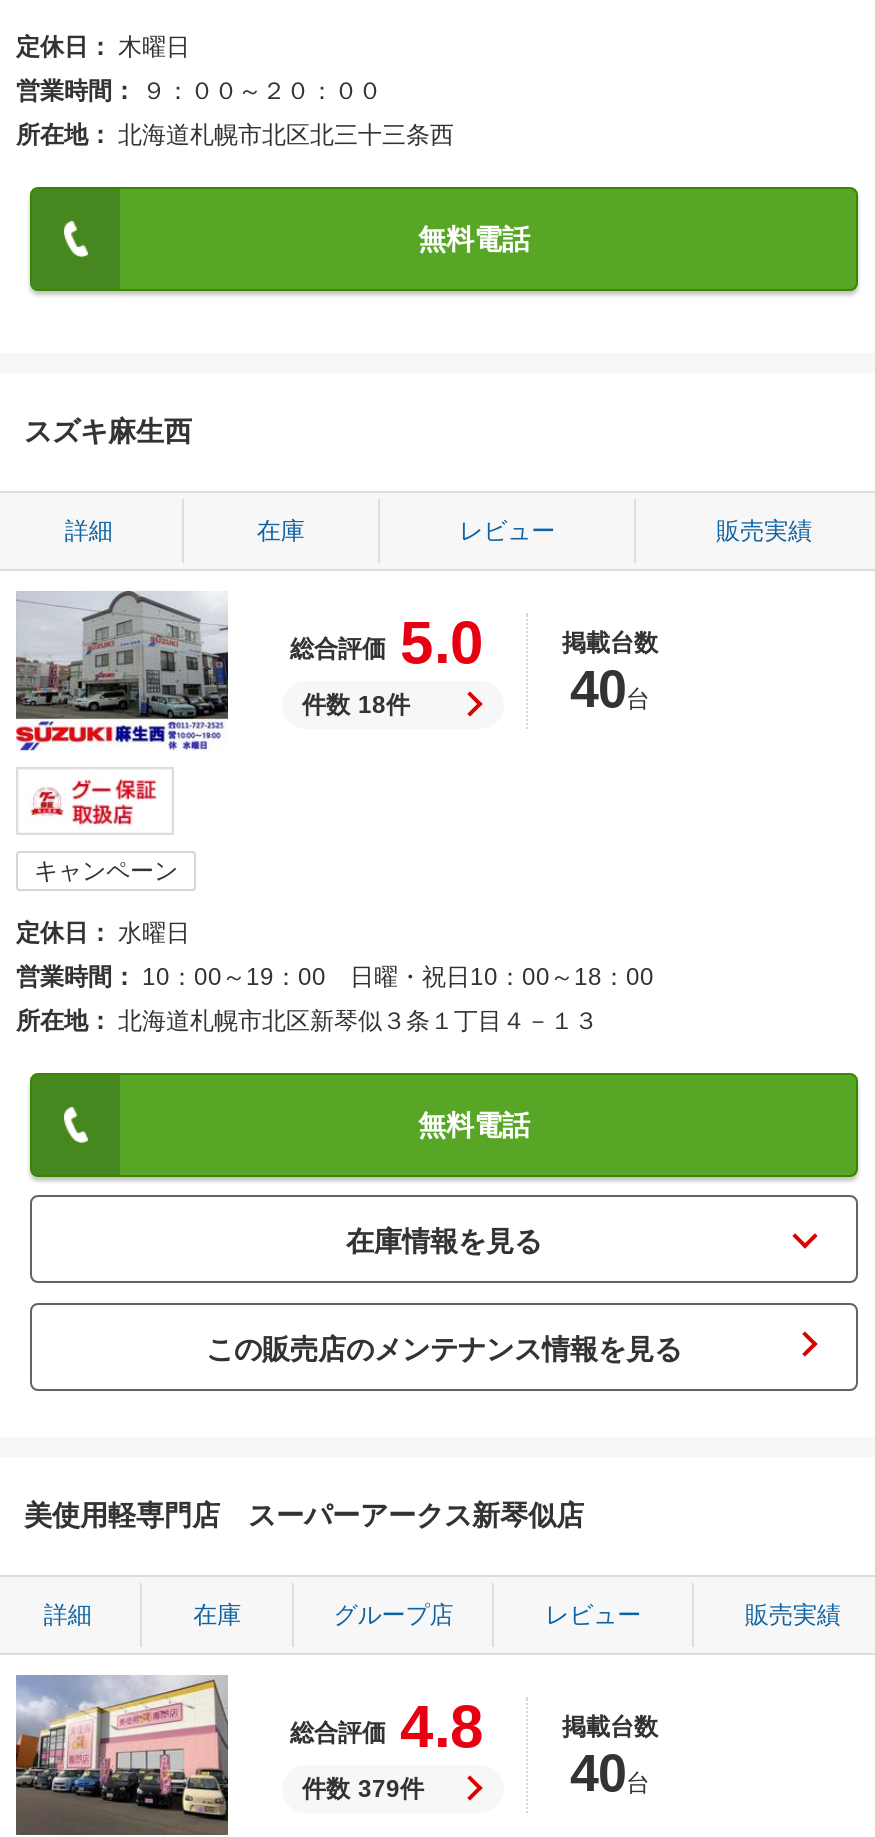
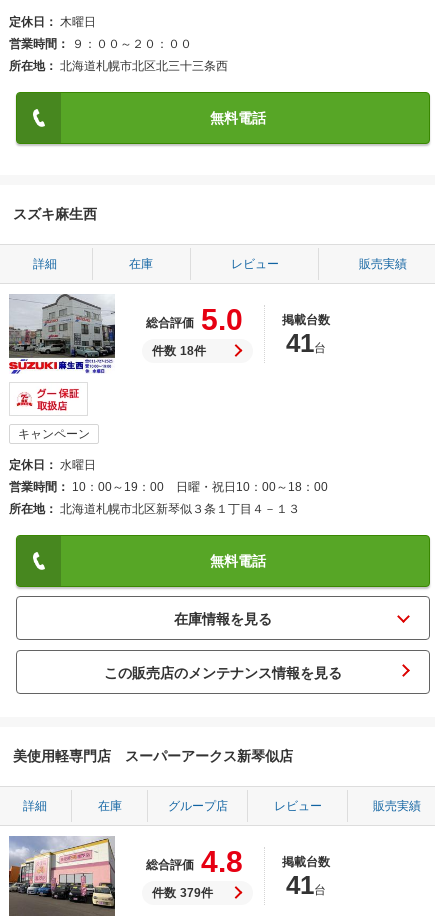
[570,659,650,719] 40台 -> [286,328,326,358] 41台
[570,1743,650,1803] 40台 -> [286,870,326,900] 41台

